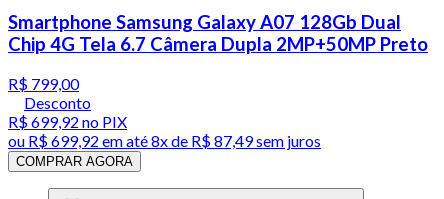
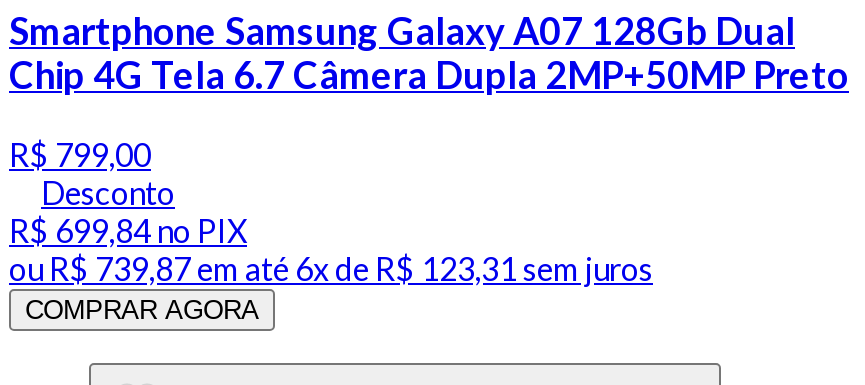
[8,112,127,131] R$ 699,92 no PIX -> [9,211,247,249] R$ 699,84 no PIX
[8,131,321,150] ou R$ 699,92 em até 8x de R$ 87,49 sem juros -> [9,249,653,287] ou R$ 739,87 em até 6x de R$ 123,31 sem juros

